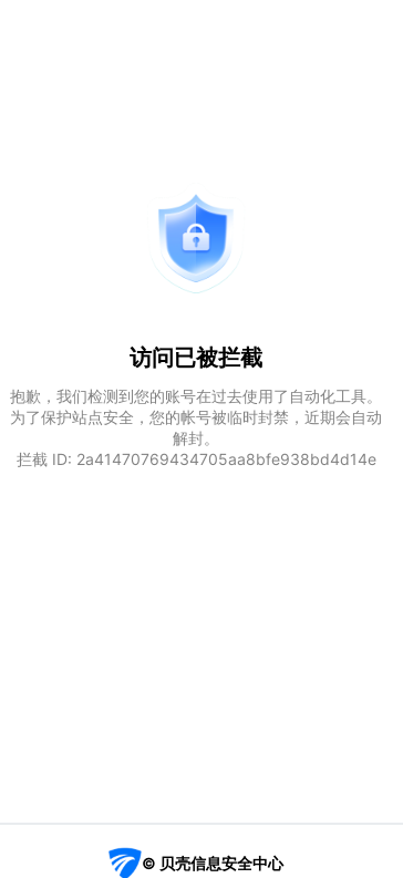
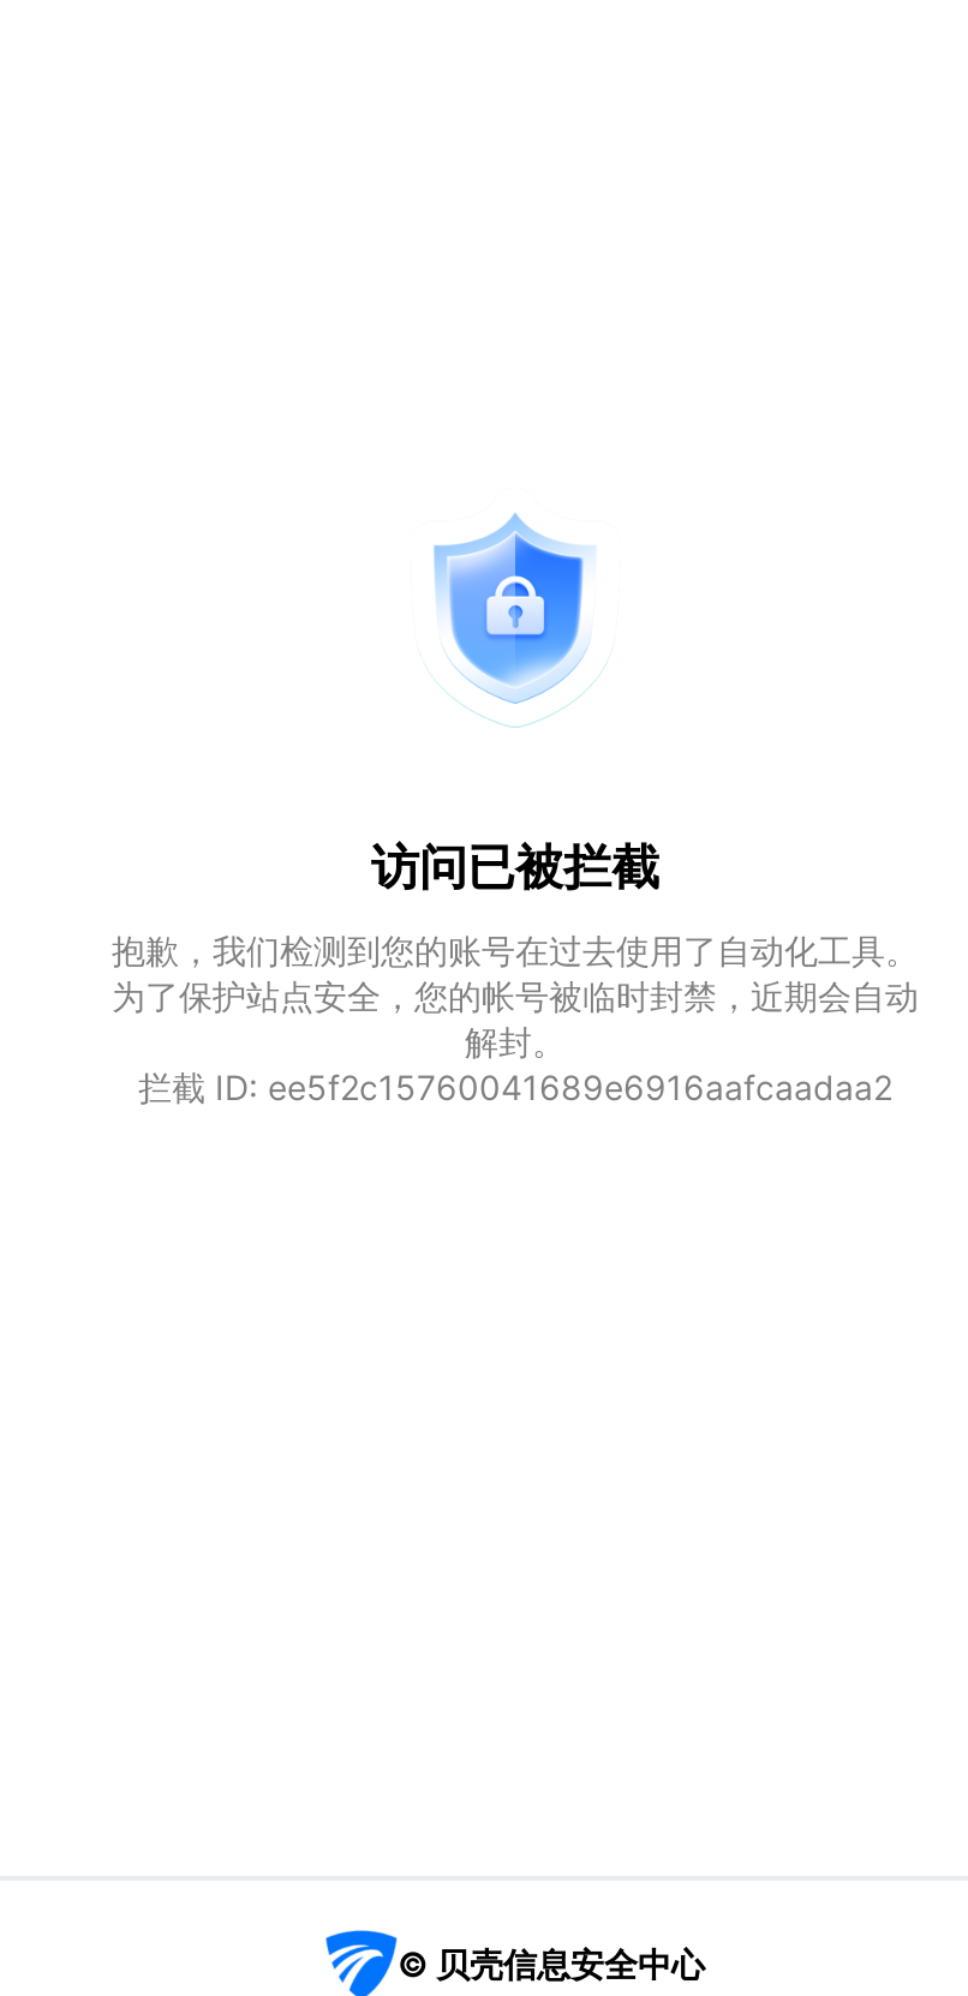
[16,449,376,468] 拦截 ID: 2a41470769434705aa8bfe938bd4d14e -> [138,1066,892,1107] 拦截 ID: ee5f2c15760041689e6916aafcaadaa2

